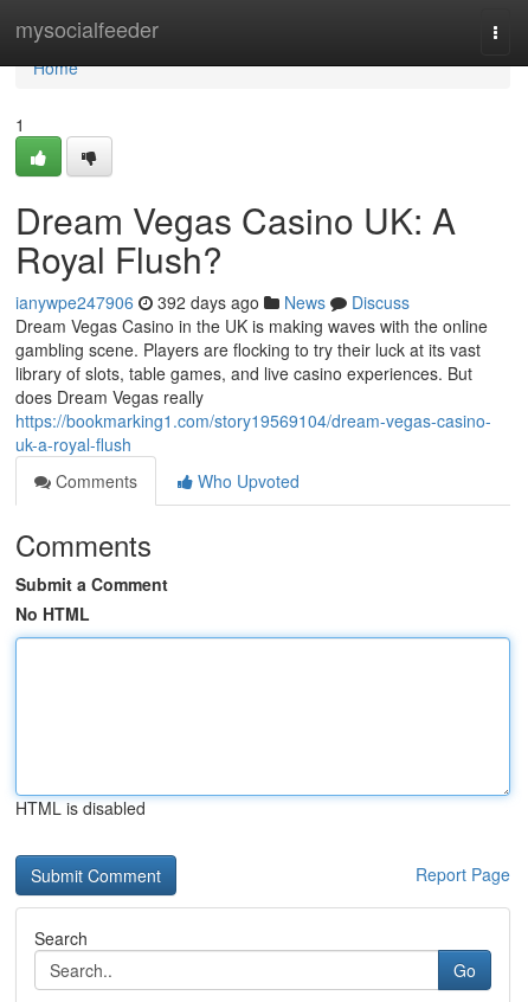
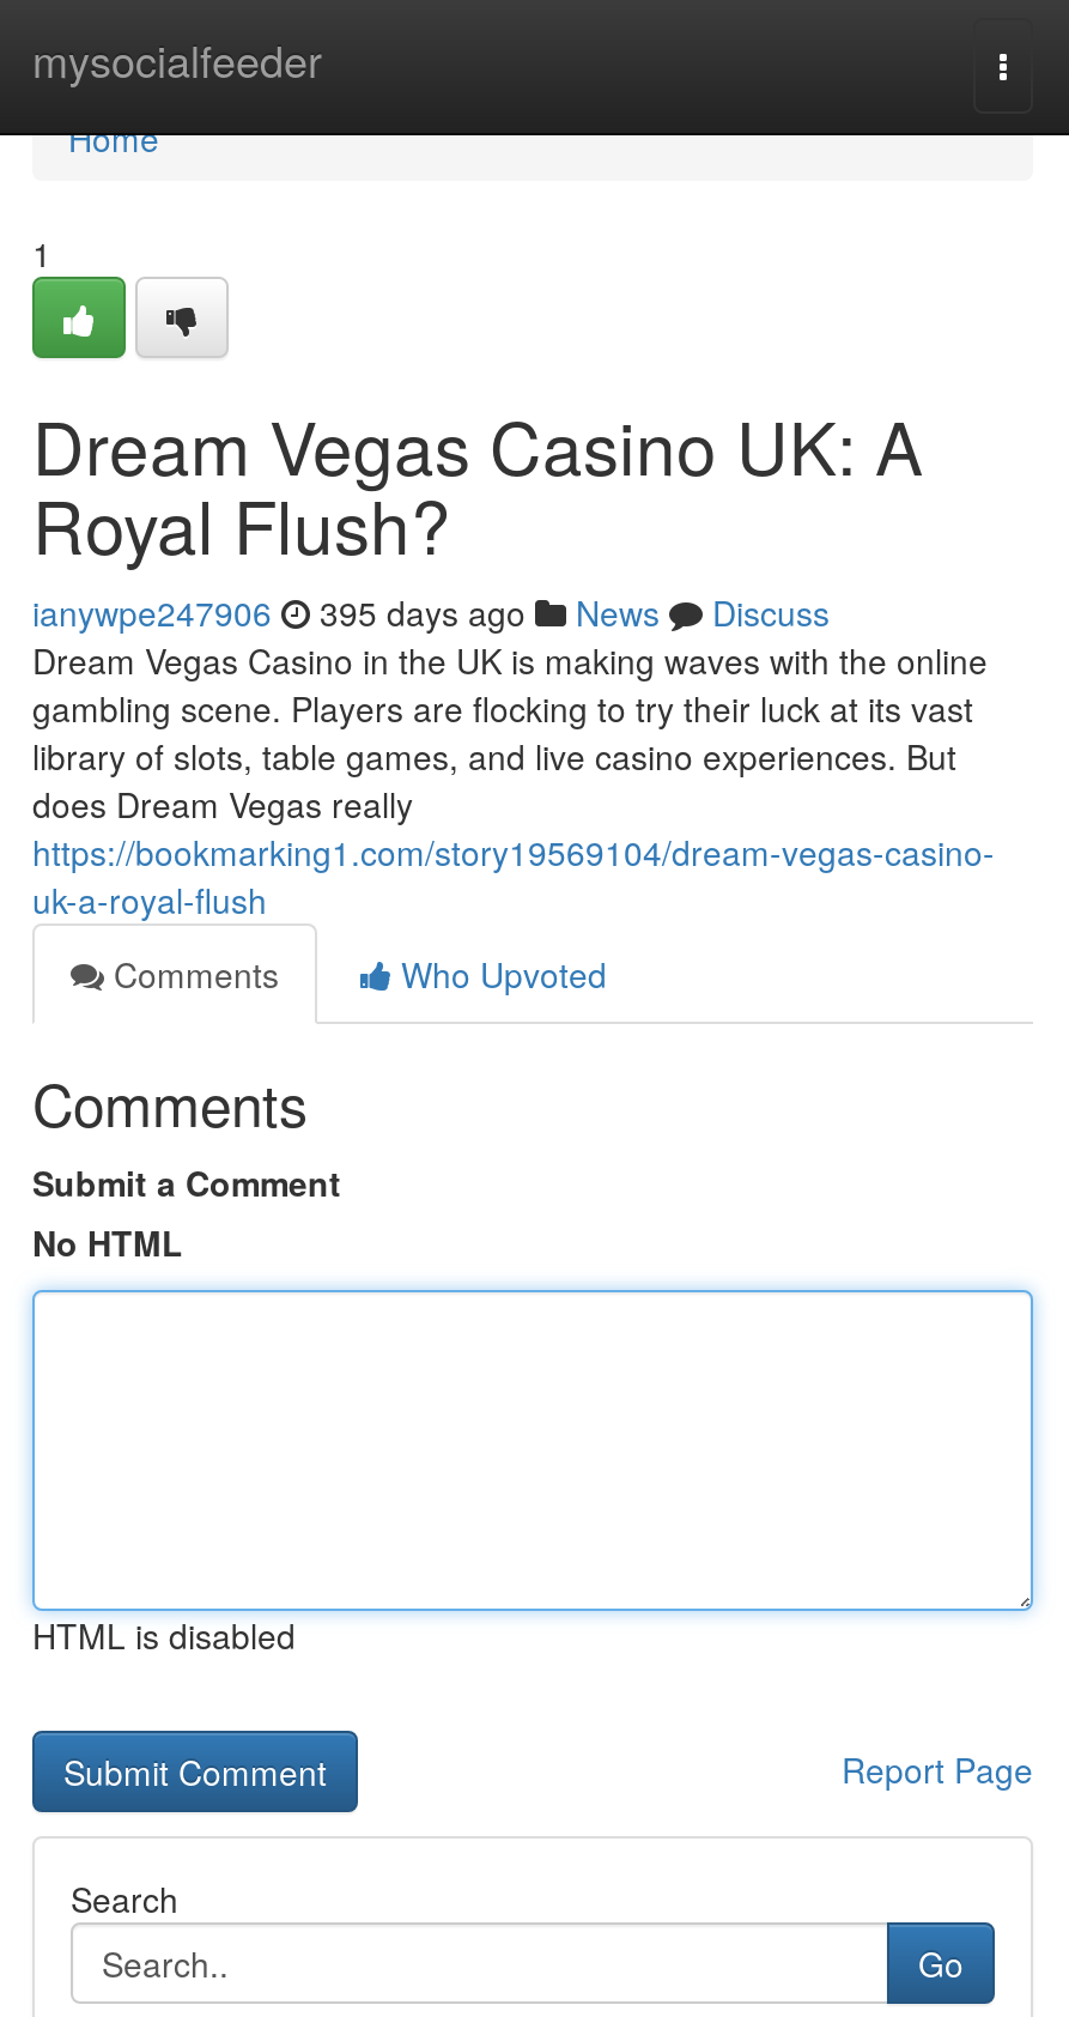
[15,290,410,314] ianywpe247906 392 days ago News Discuss -> [32,588,830,636] ianywpe247906 395 days ago News Discuss

